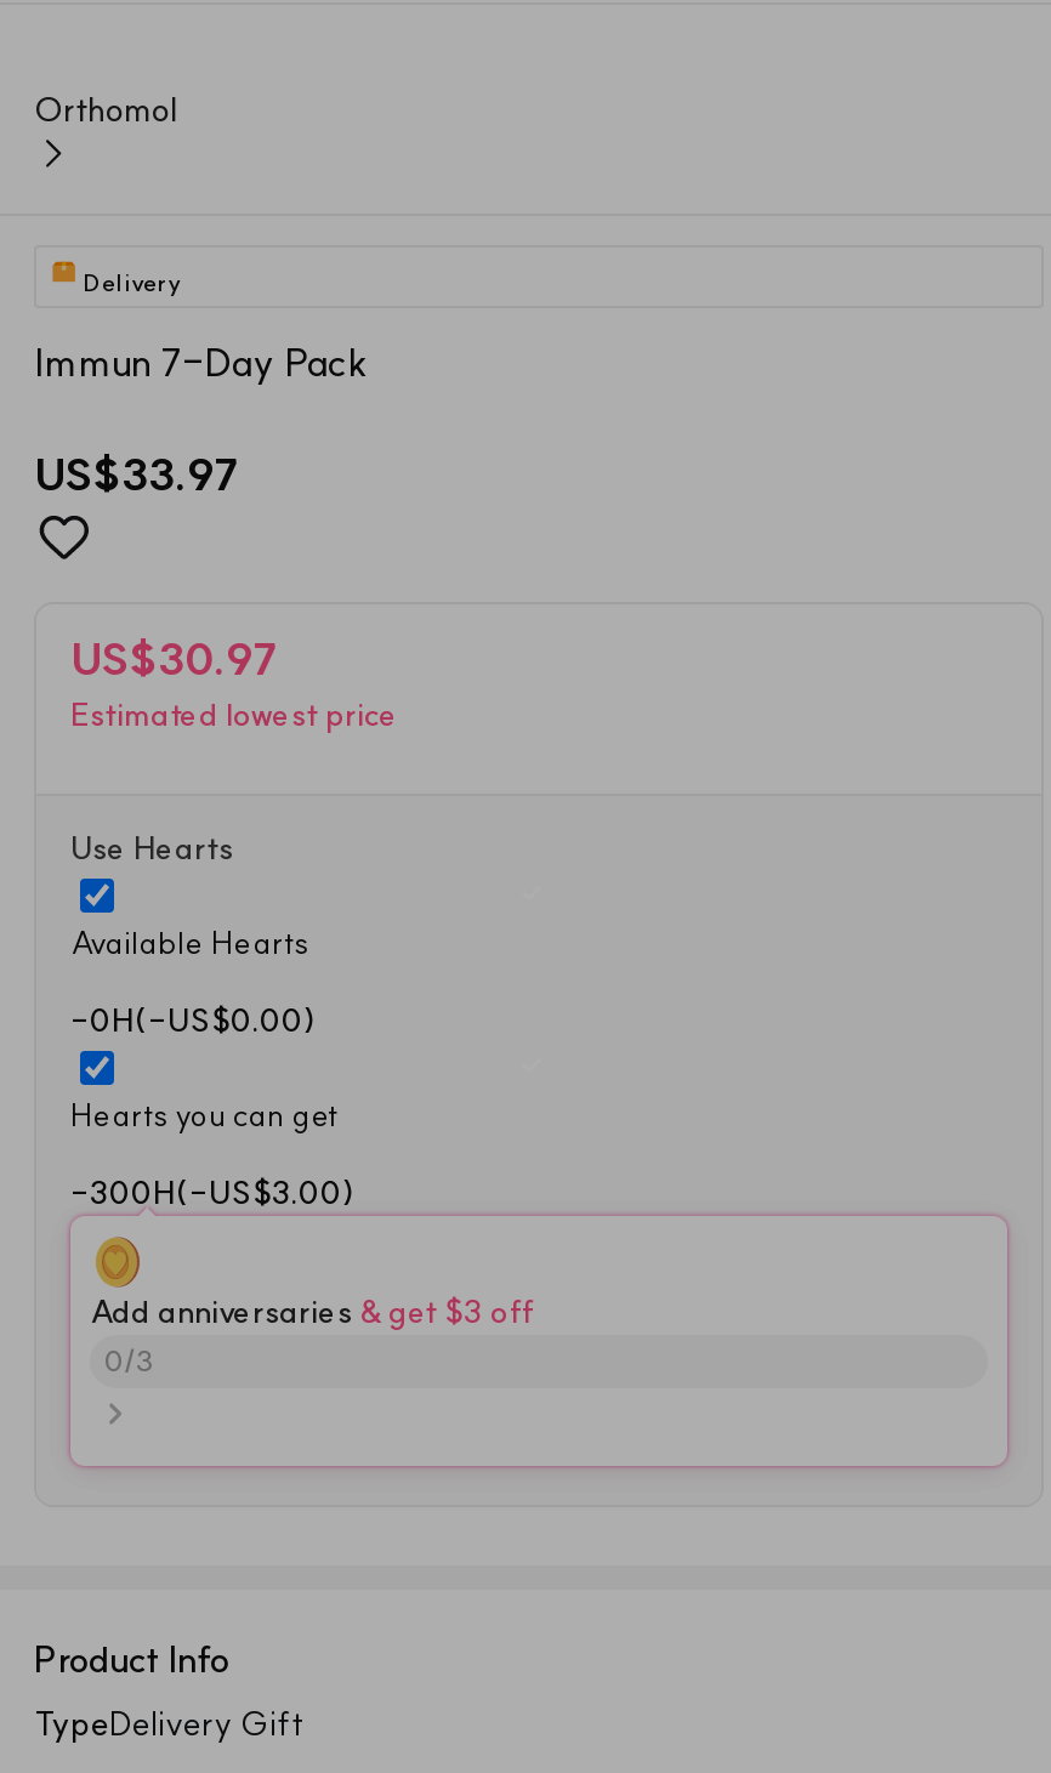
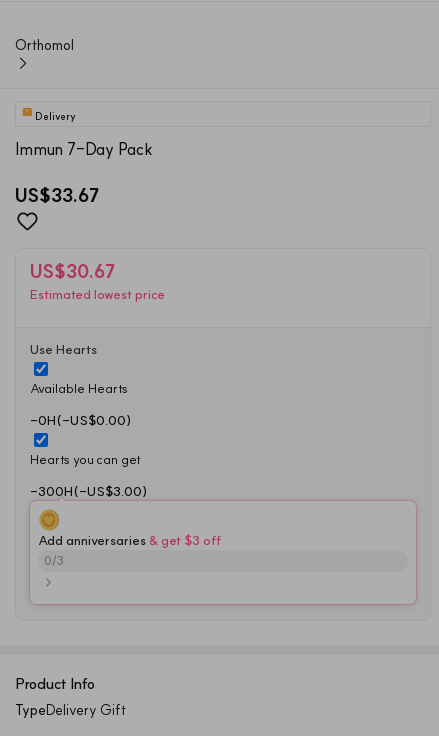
[34,447,238,502] US$33.97 -> [15,184,99,207] US$33.67
[70,631,277,687] US$30.97 -> [30,260,115,283] US$30.67

